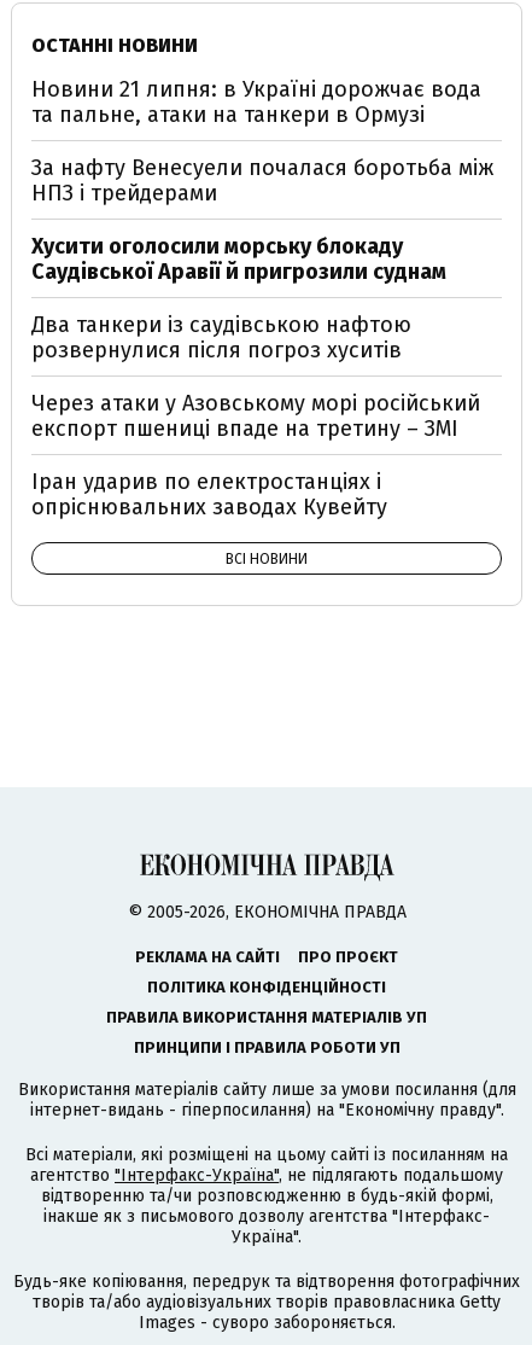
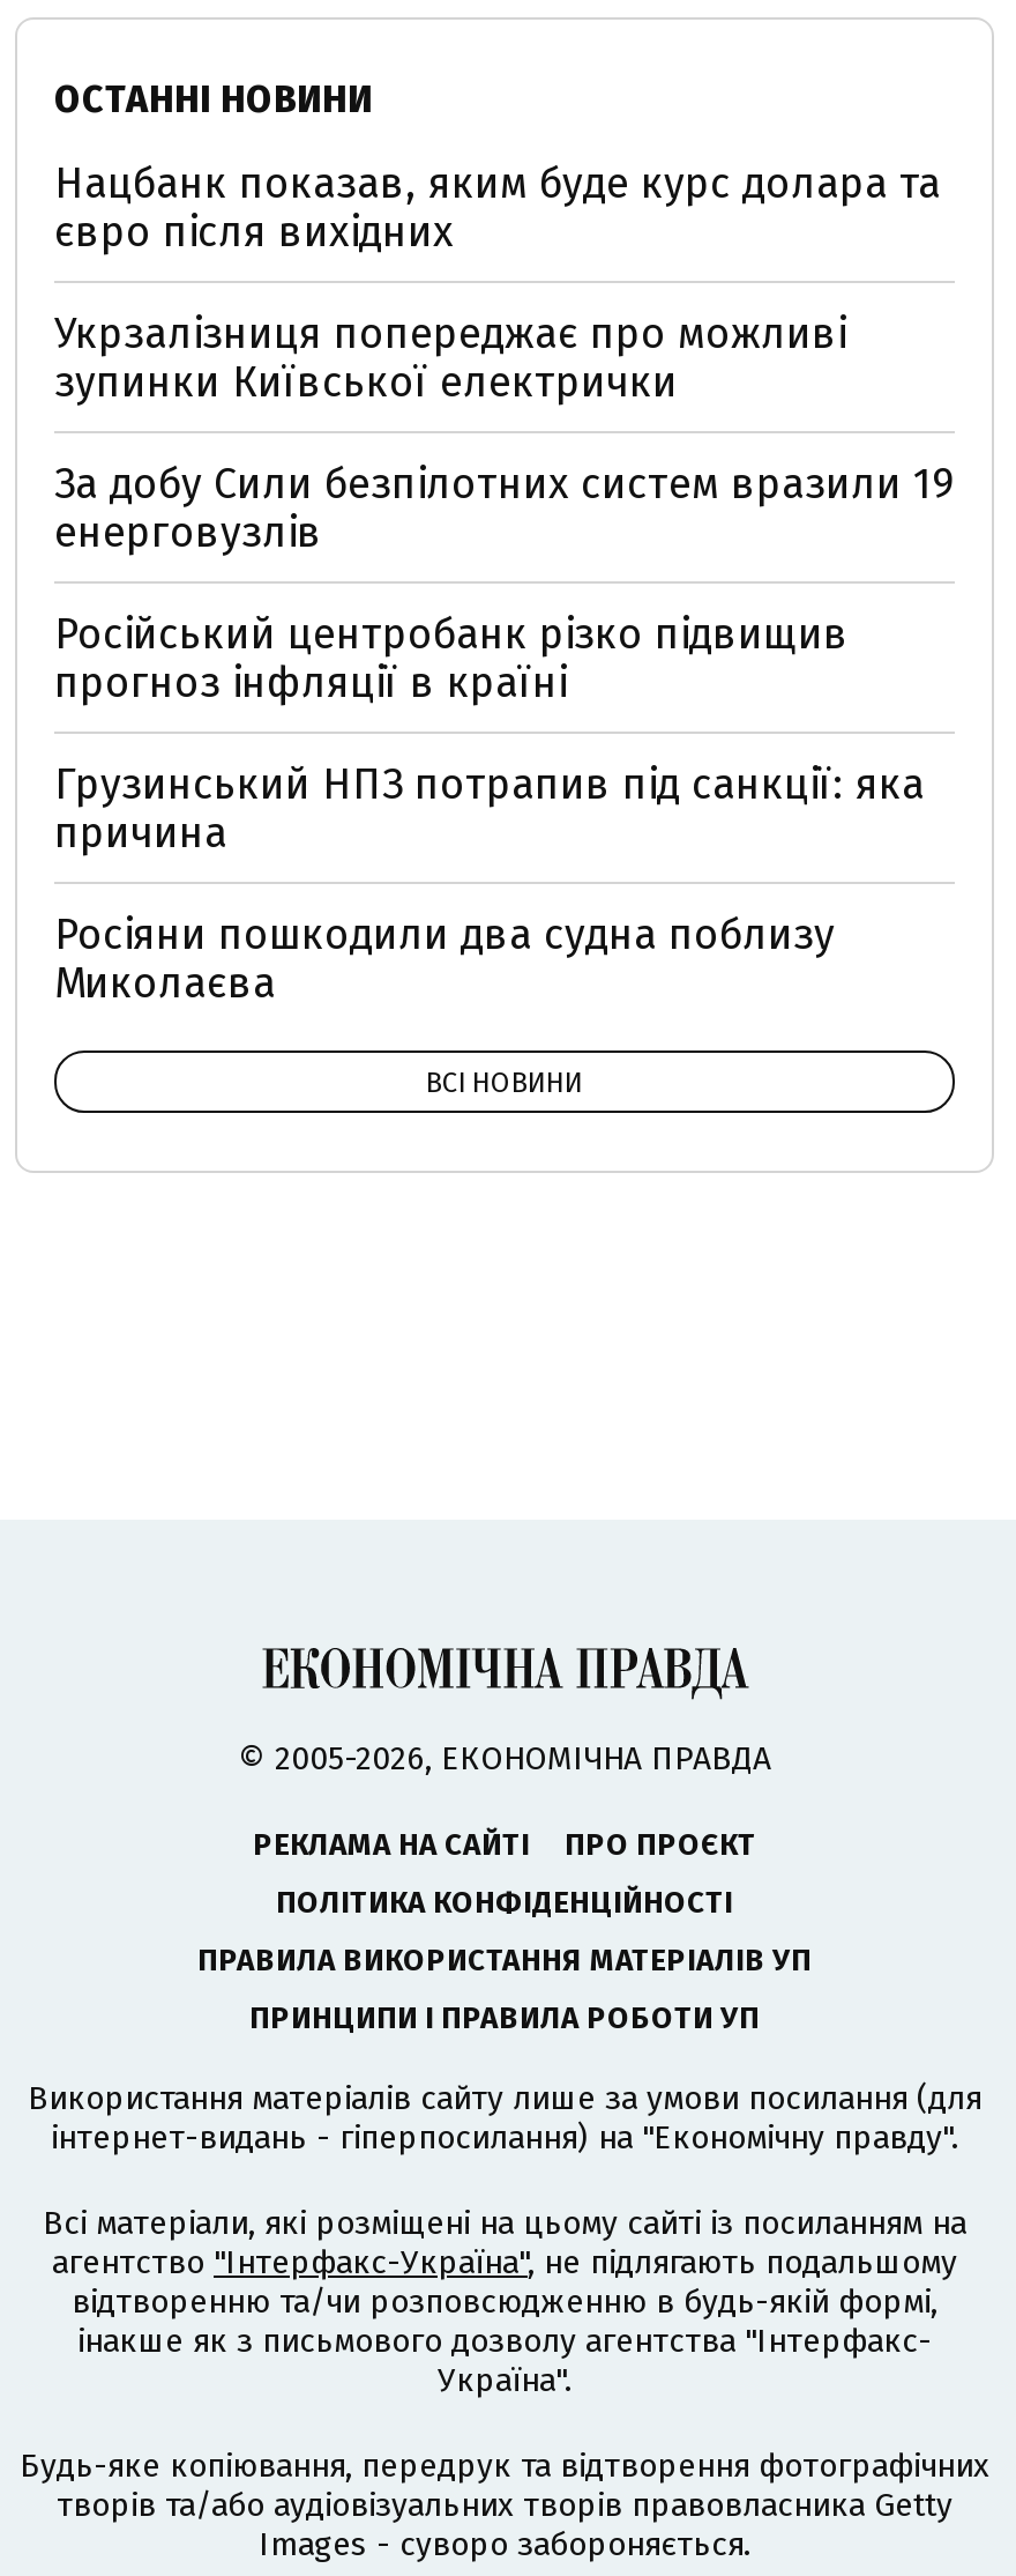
[31,76,481,128] Новини 21 липня: в Україні дорожчає вода | та пальне, атаки на танкери в Ормузі -> [54,158,941,258] Нацбанк показав, яким буде курс долара та | євро після вихідних
[31,155,493,206] За нафту Венесуели почалася боротьба між | НПЗ і трейдерами -> [54,309,846,408] Укрзалізниця попереджає про можливі | зупинки Київської електрички
[31,233,446,285] Хусити оголосили морську блокаду | Саудівської Аравії й пригрозили суднам -> [54,459,955,558] За добу Сили безпілотних систем вразили 19 | енерговузлів
[31,311,411,363] Два танкери із саудівською нафтою | розвернулися після погроз хуситів -> [54,609,849,708] Російський центробанк різко підвищив | прогноз інфляції в країні
[31,390,480,442] Через атаки у Азовському морі російський | експорт пшениці впаде на третину – ЗМІ -> [54,759,925,859] Грузинський НПЗ потрапив під санкції: яка | причина
[31,468,387,520] Іран ударив по електростанціях і | опріснювальних заводах Кувейту -> [54,910,835,1009] Росіяни пошкодили два судна поблизу | Миколаєва

